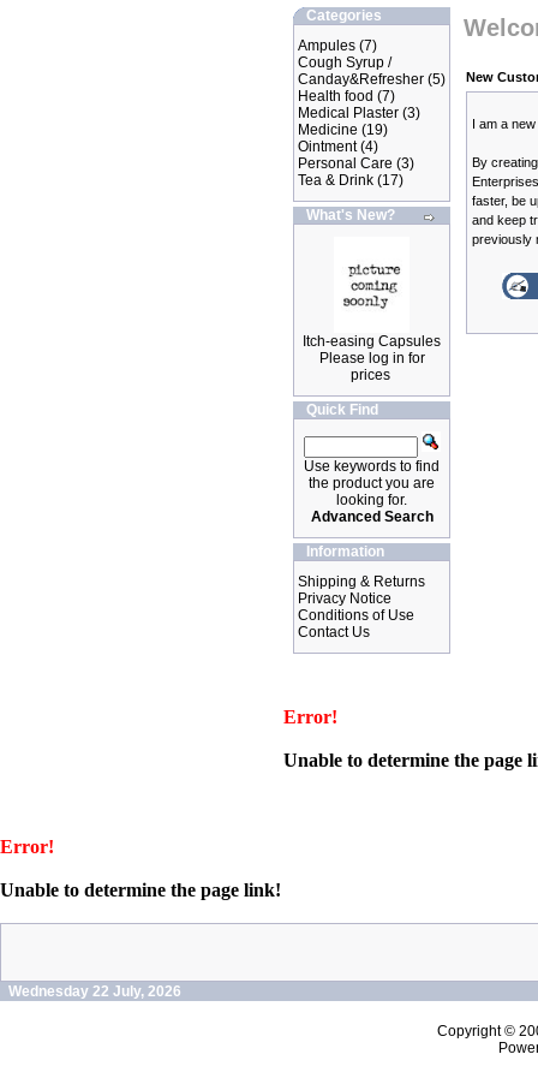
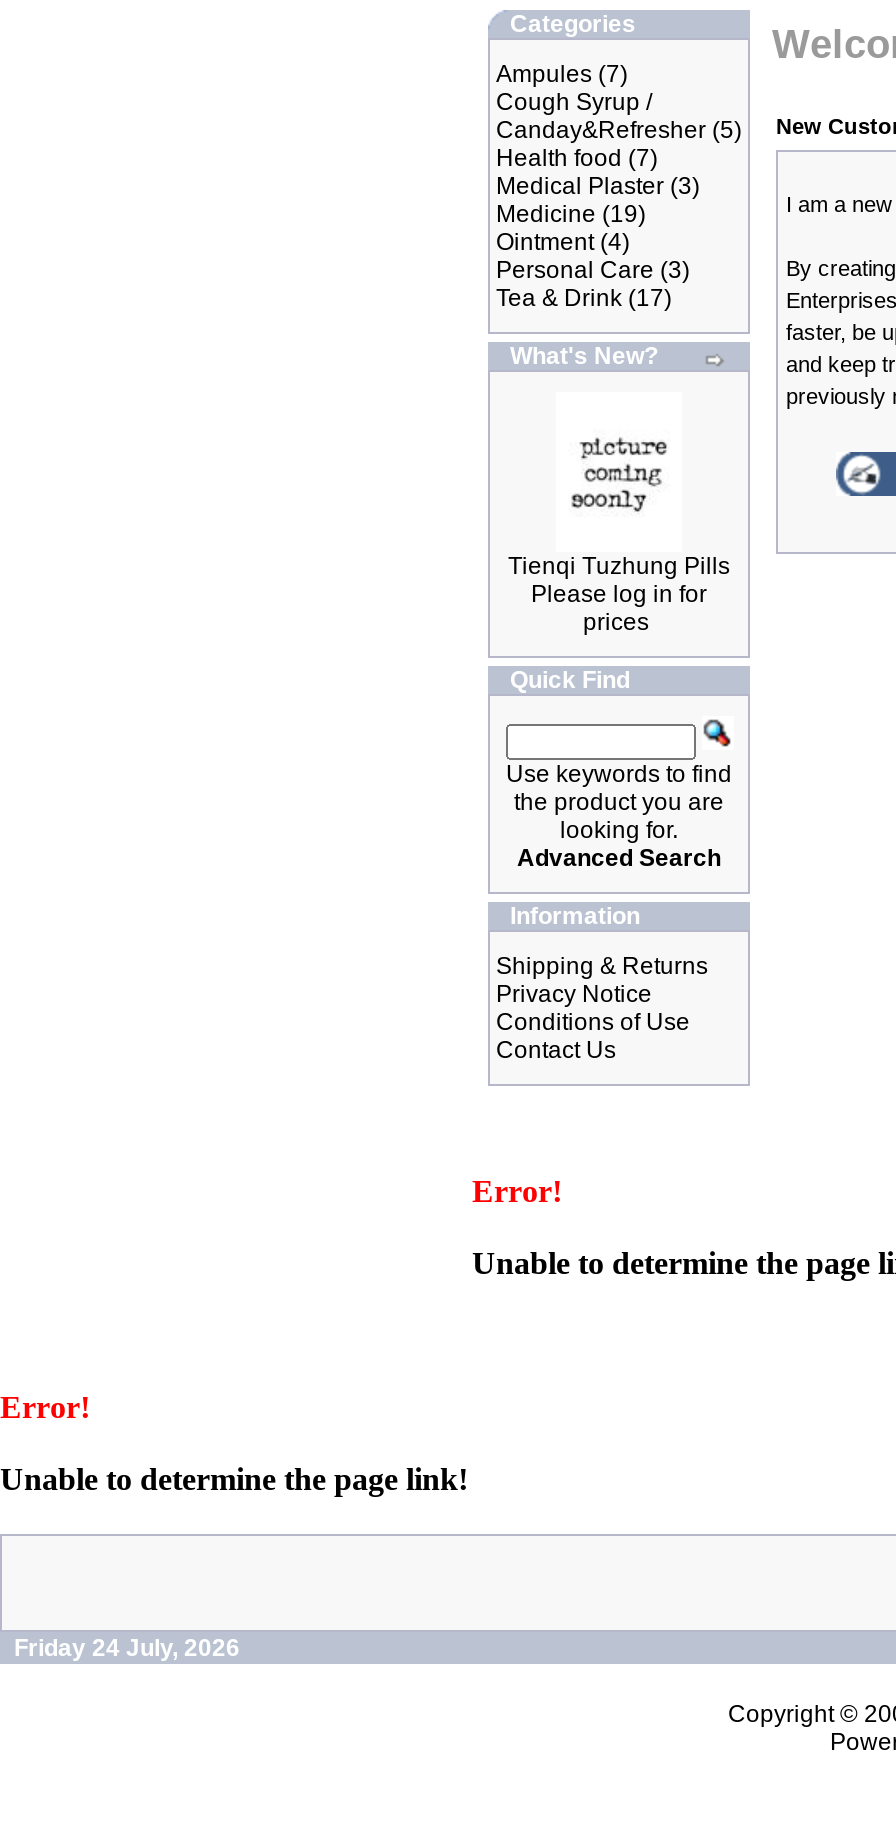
[303,333,441,350] Itch-easing Capsules -> [508,552,730,580] Tienqi Tuzhung Pills
[1,983,189,1000] Wednesday 22 July, 2026 -> [2,1634,252,1662] Friday 24 July, 2026

